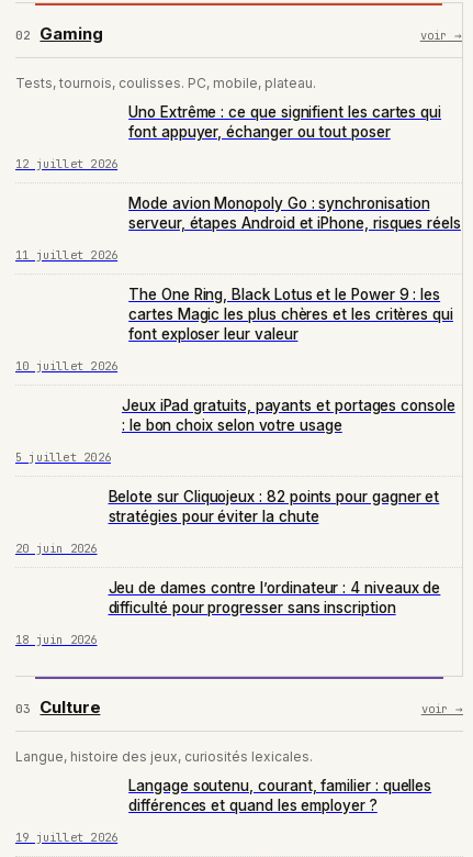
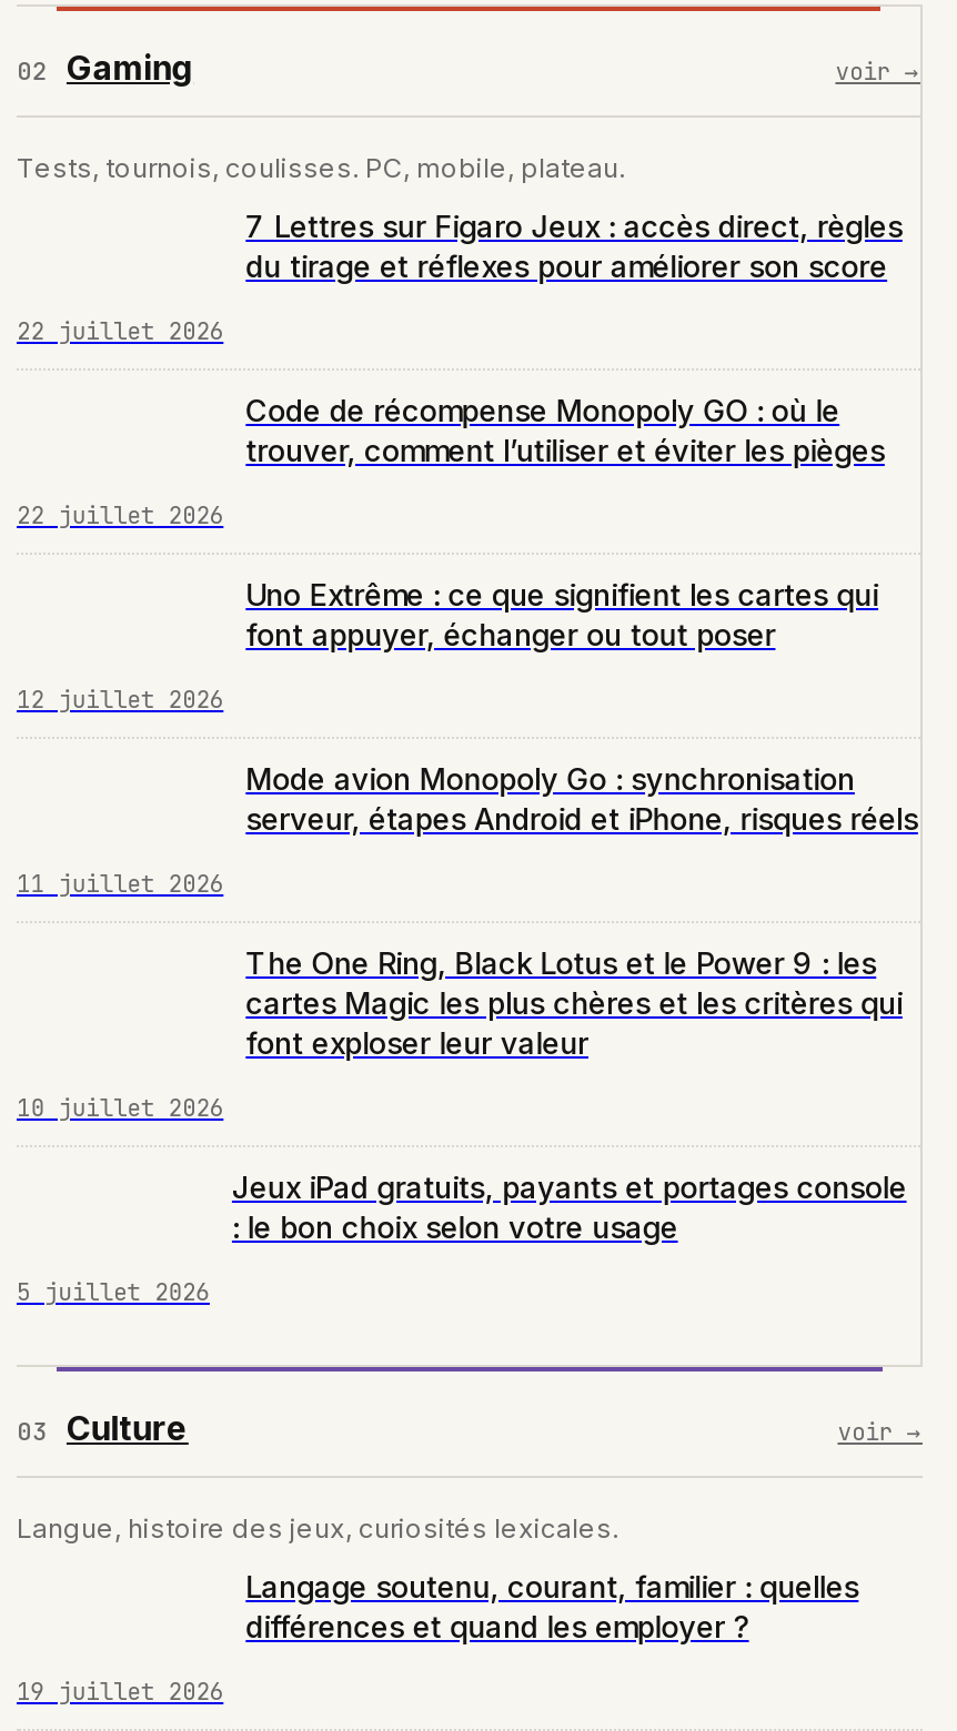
none -> [17,209,902,530] 7 Lettres sur Figaro Jeux : accès direct, règles | du tirage et réflexes pour améliorer son score | 22 juillet 2026 | Code de récompense Monopoly GO : où le | trouver, comment l’utiliser et éviter les pièges | 22 juillet 2026
moved [15,103,461,465] -> [17,577,918,1307]: Uno Extrême : ce que signifient les cartes qui | font appuyer, échanger ou tout poser | 12 juillet 2026 | ... | : le bon choix selon votre usage | 5 juillet 2026
[15,488,441,647] Belote sur Cliquojeux : 82 points pour gagner et | stratégies pour éviter la chute | 20 juin 2026 | Jeu de dames contre l’ordinateur : 4 niveaux de | difficulté pour progresser sans inscription | 18 juin 2026 -> none

